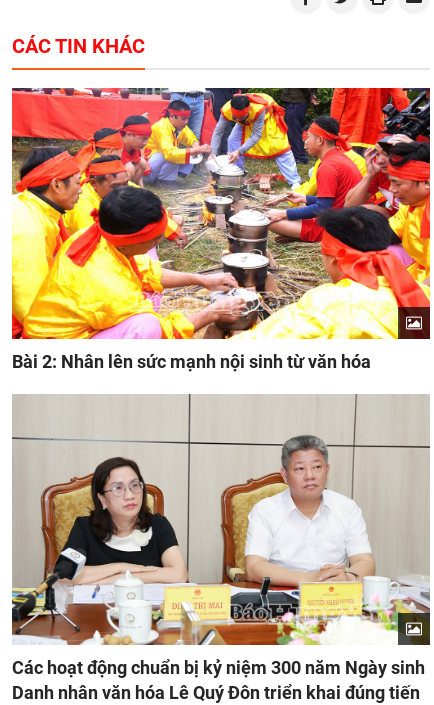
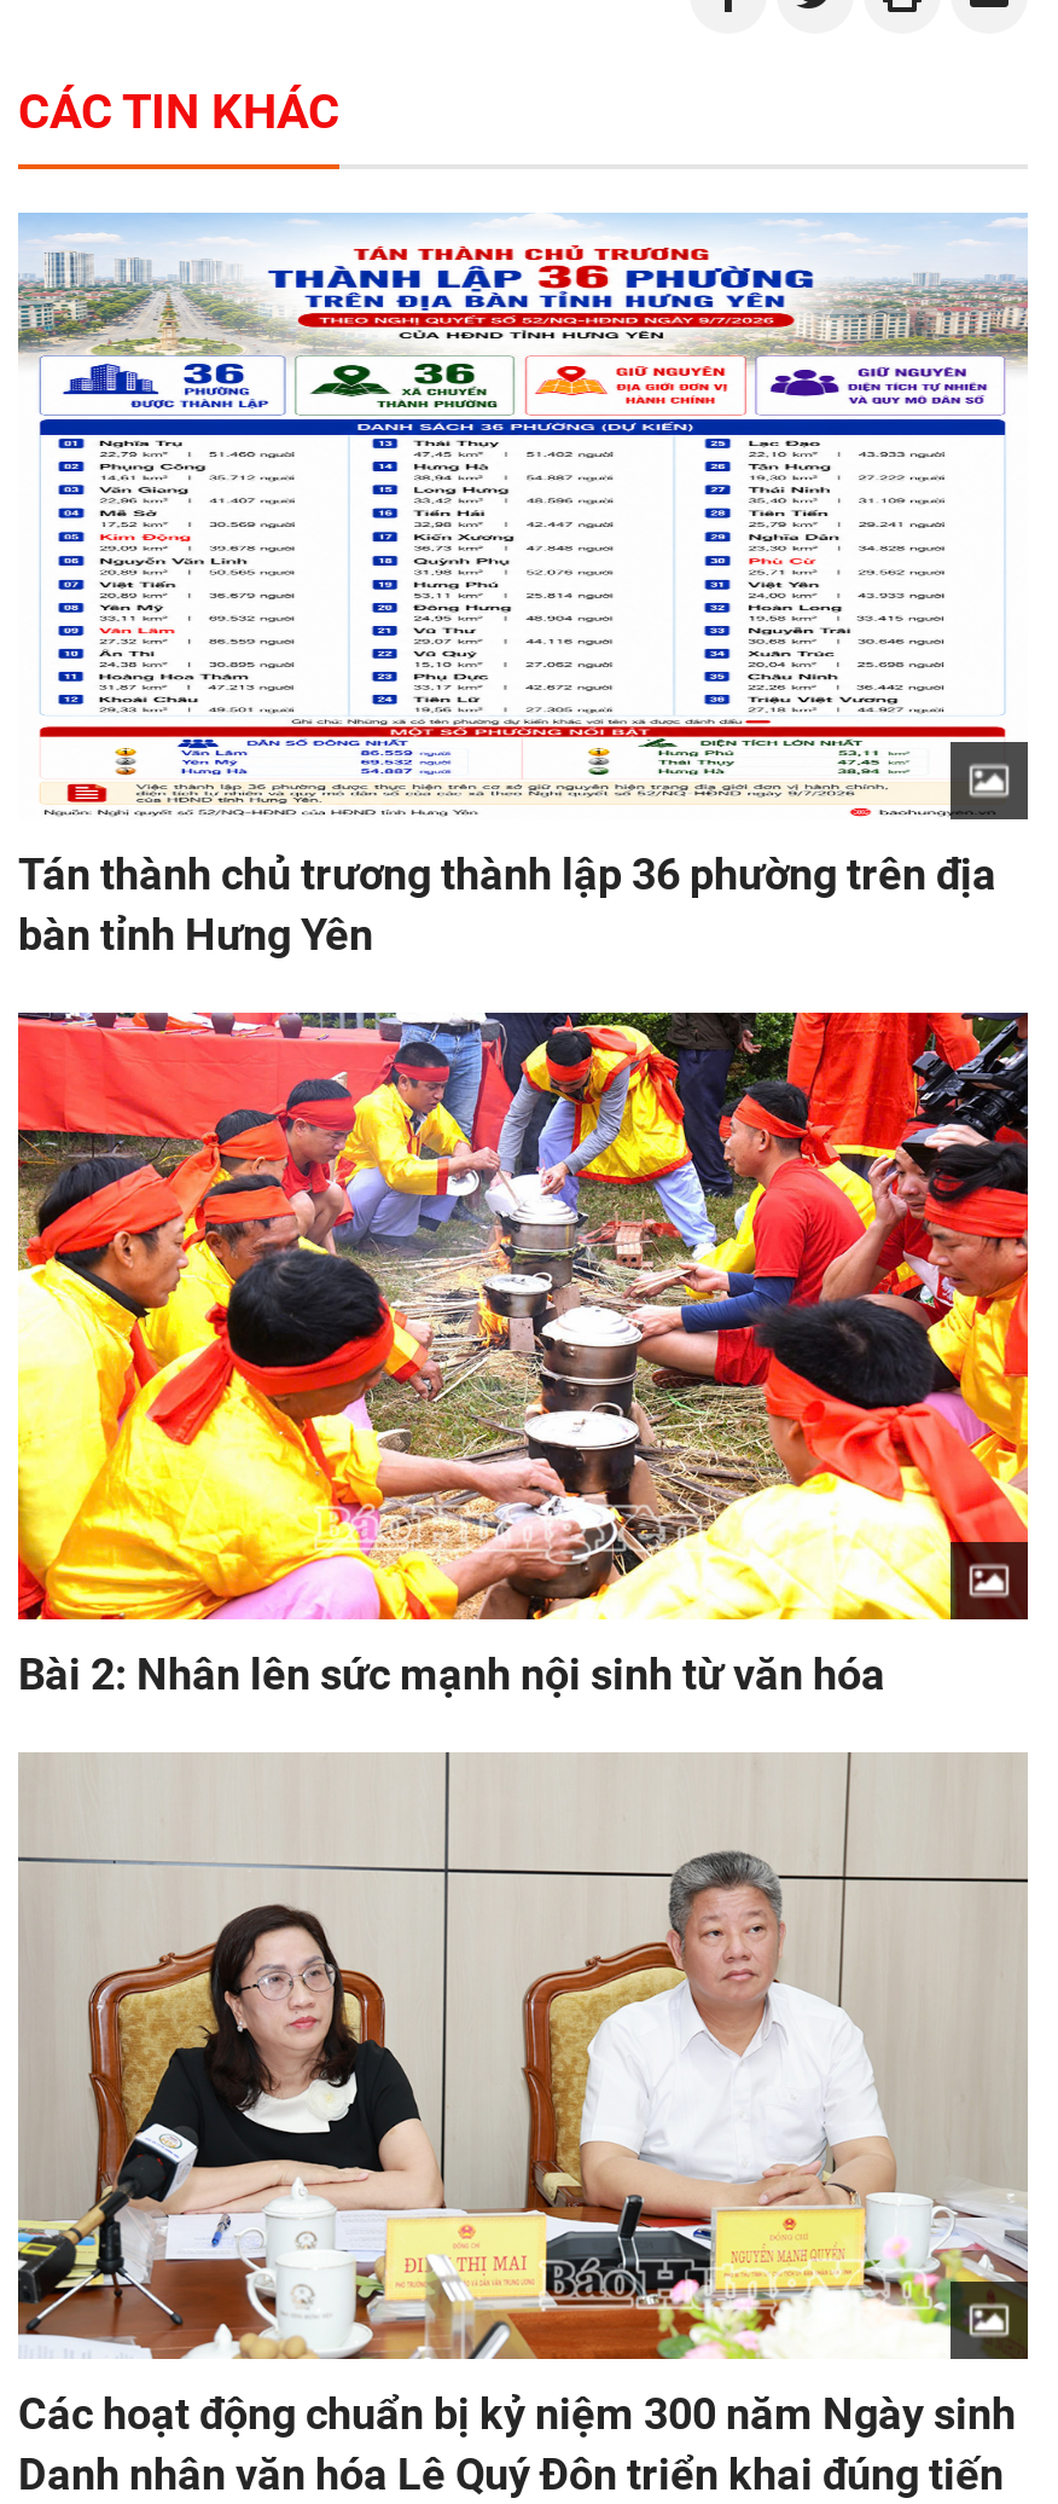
none -> [16,213,1030,960] [image] | Tán thành chủ trương thành lập 36 phường trên địa | bàn tỉnh Hưng Yên

